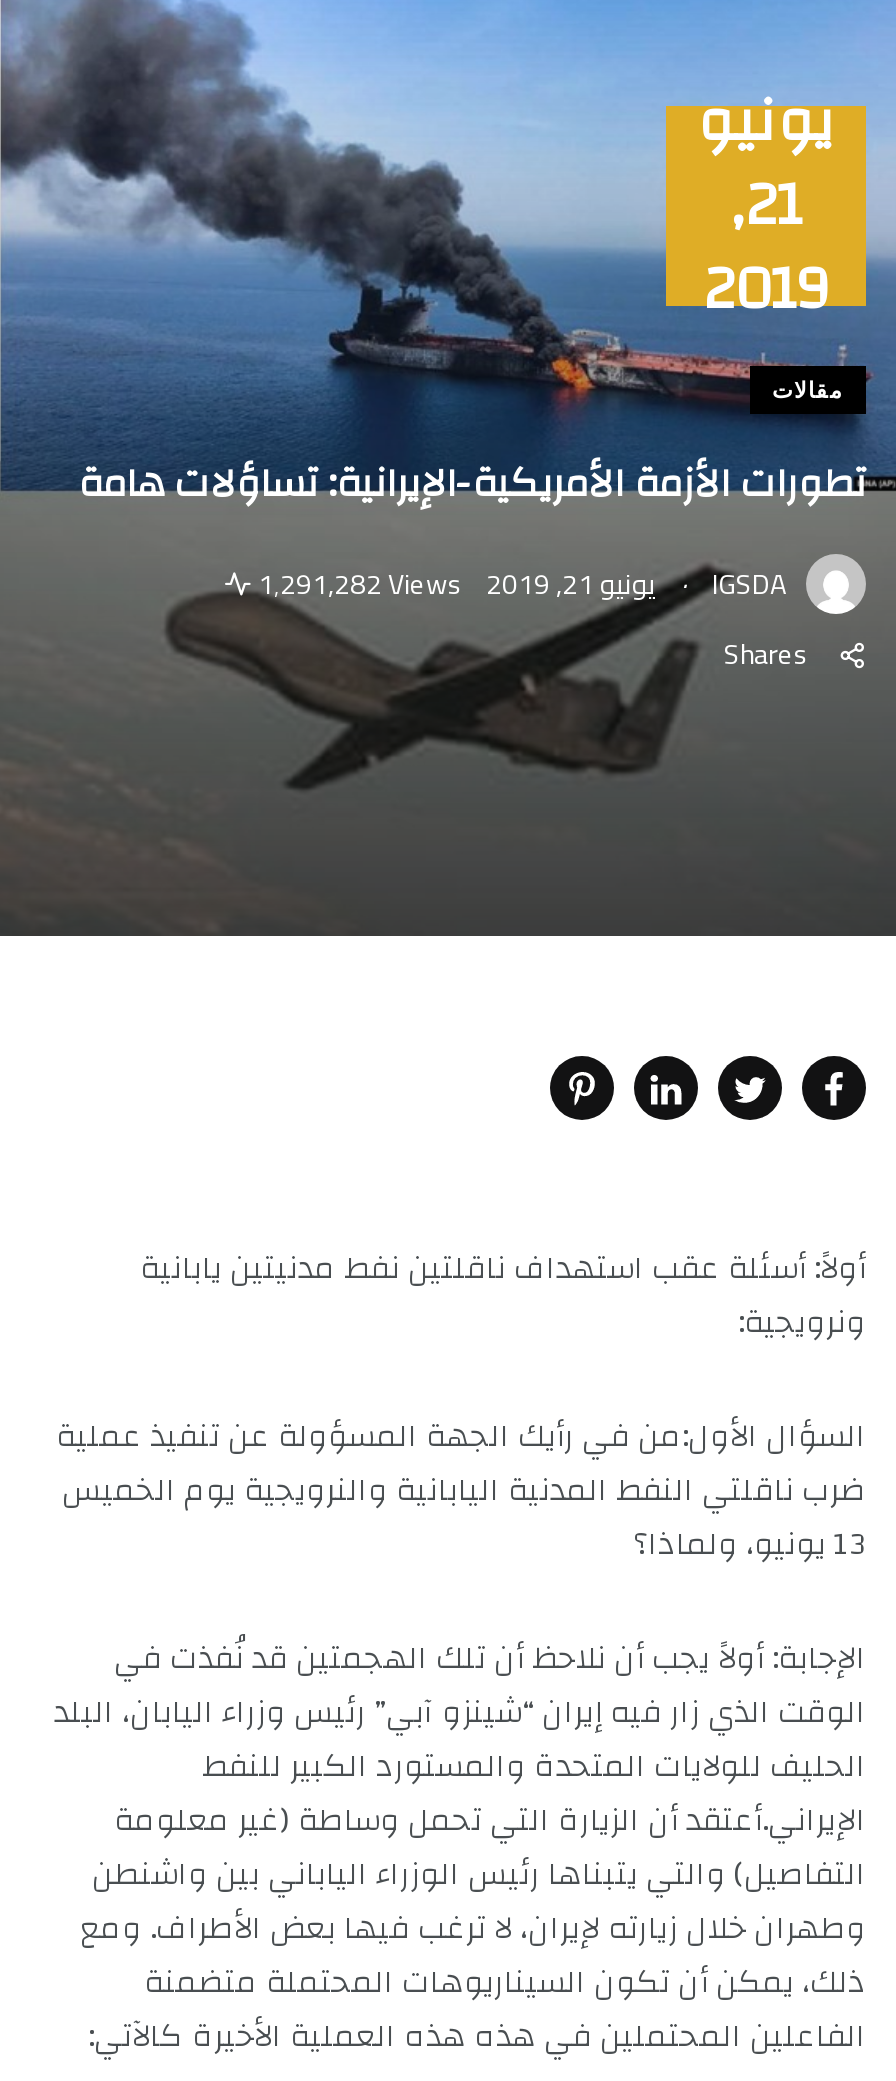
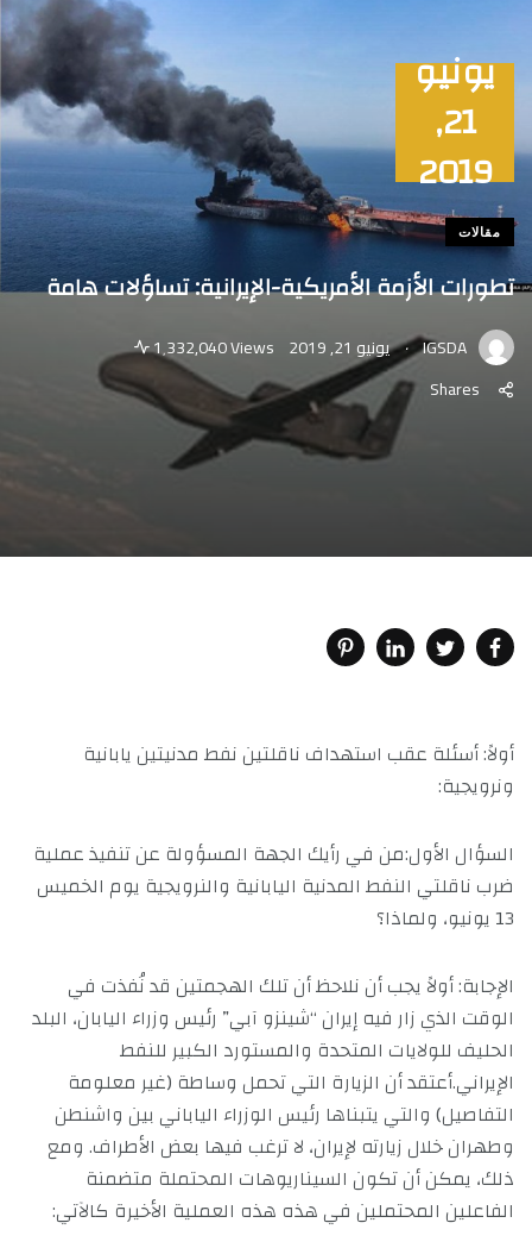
[252,557,462,609] 1٬291,282 Views -> [150,331,274,362] 1٬332,040 Views

